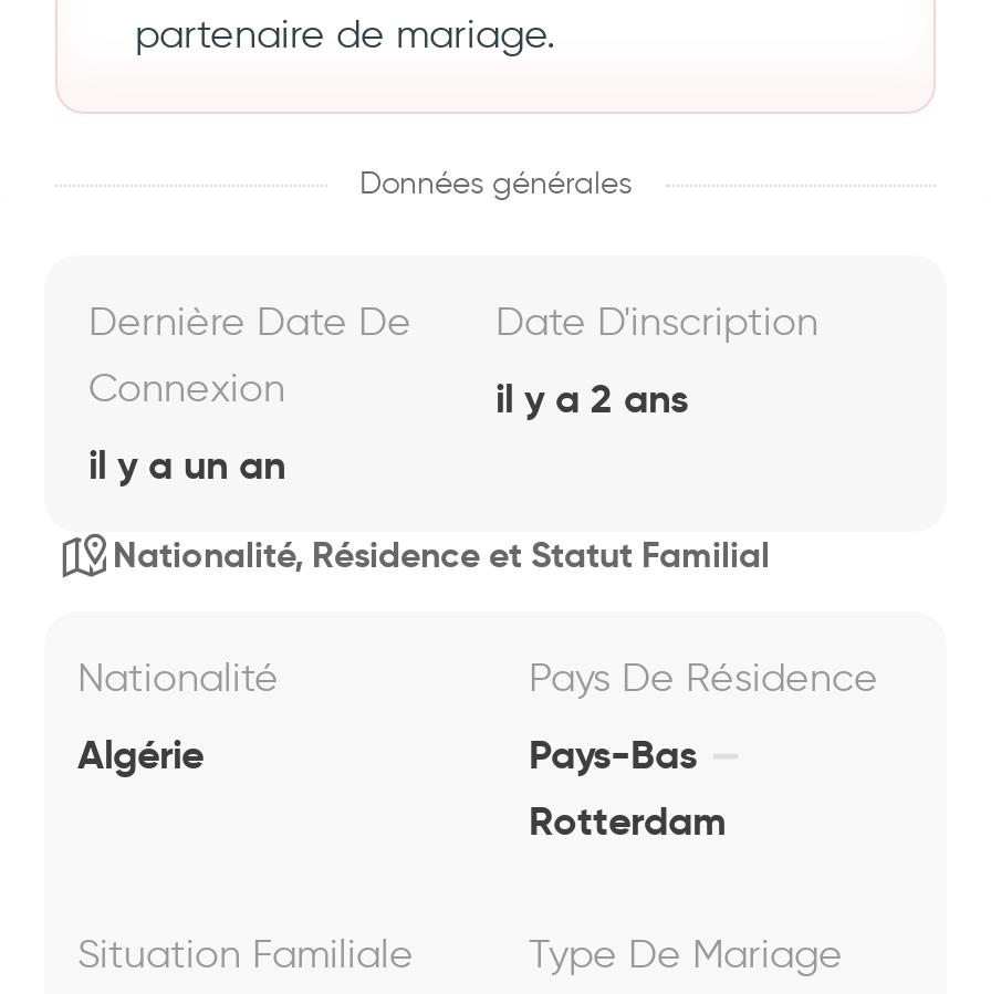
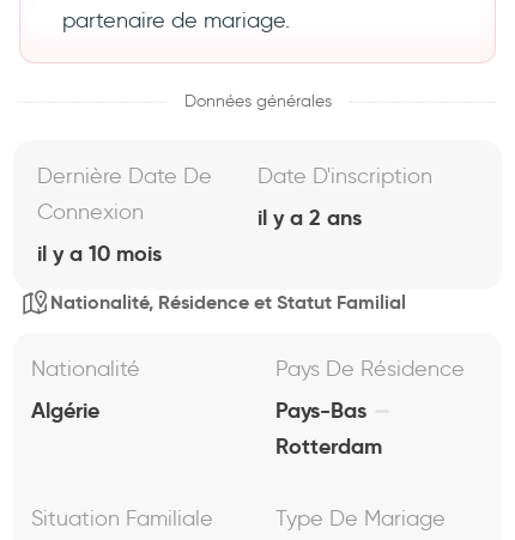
[88,439,285,490] il y a un an -> [37,239,162,267] il y a 10 mois

